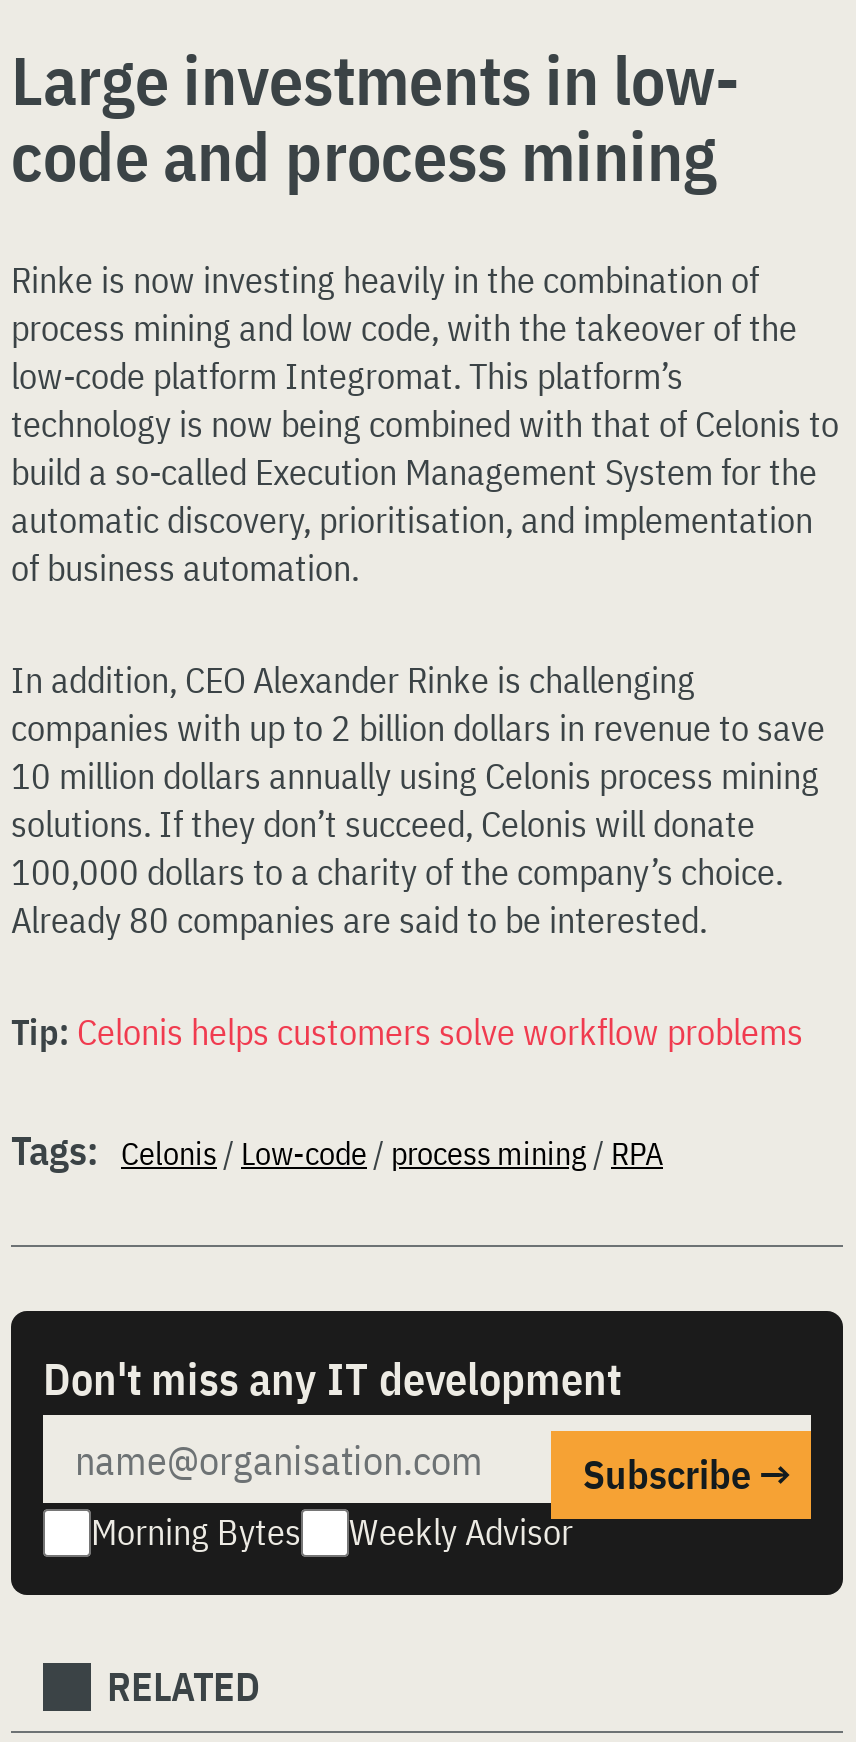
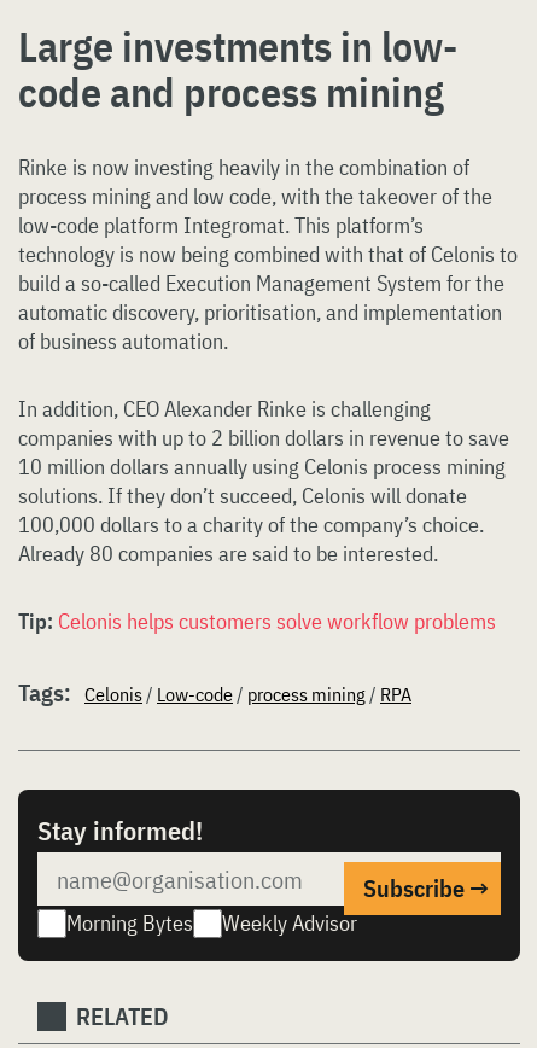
[43,1349,621,1407] Don't miss any IT development -> [37,813,203,848] Stay informed!

